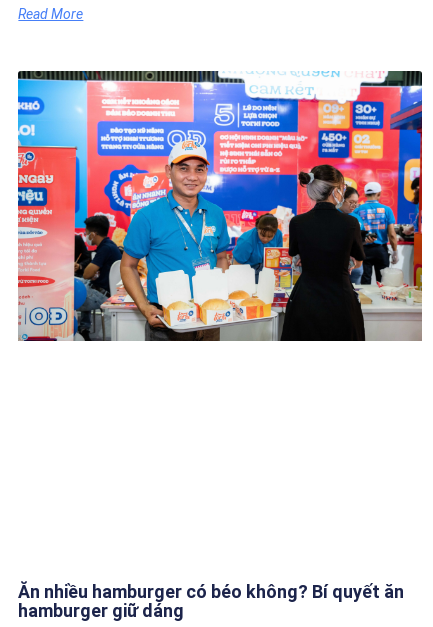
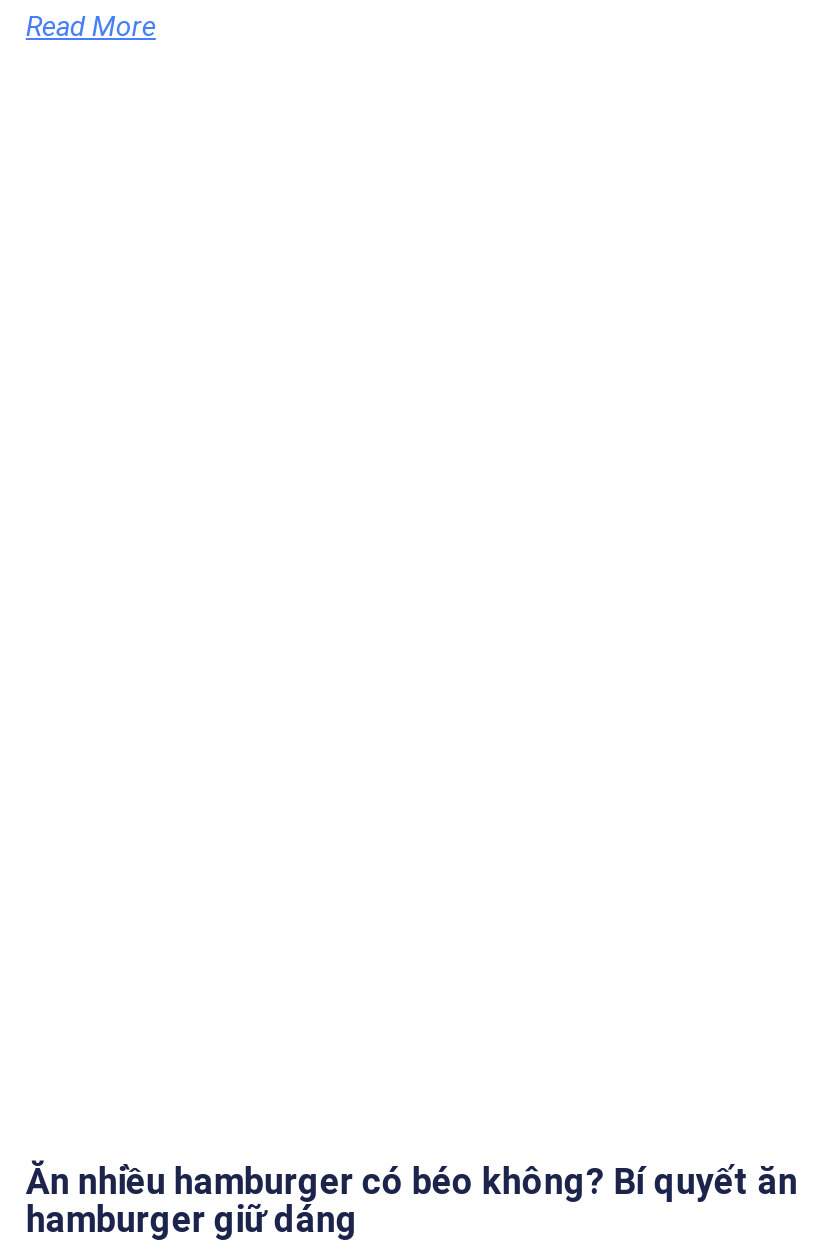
[17,70,423,342] [image] -> none

